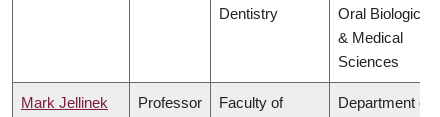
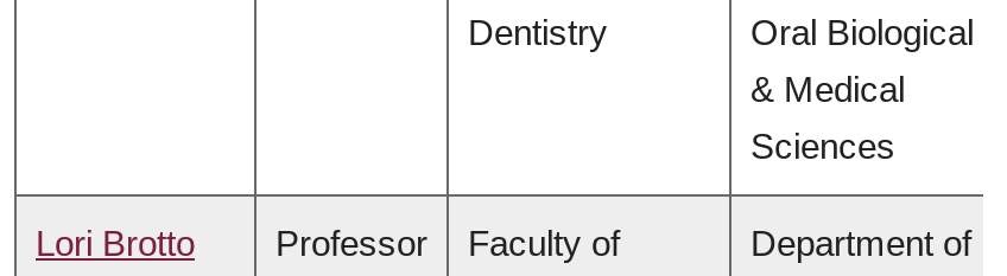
[21,94,108,111] Mark Jellinek -> [36,223,195,263] Lori Brotto

